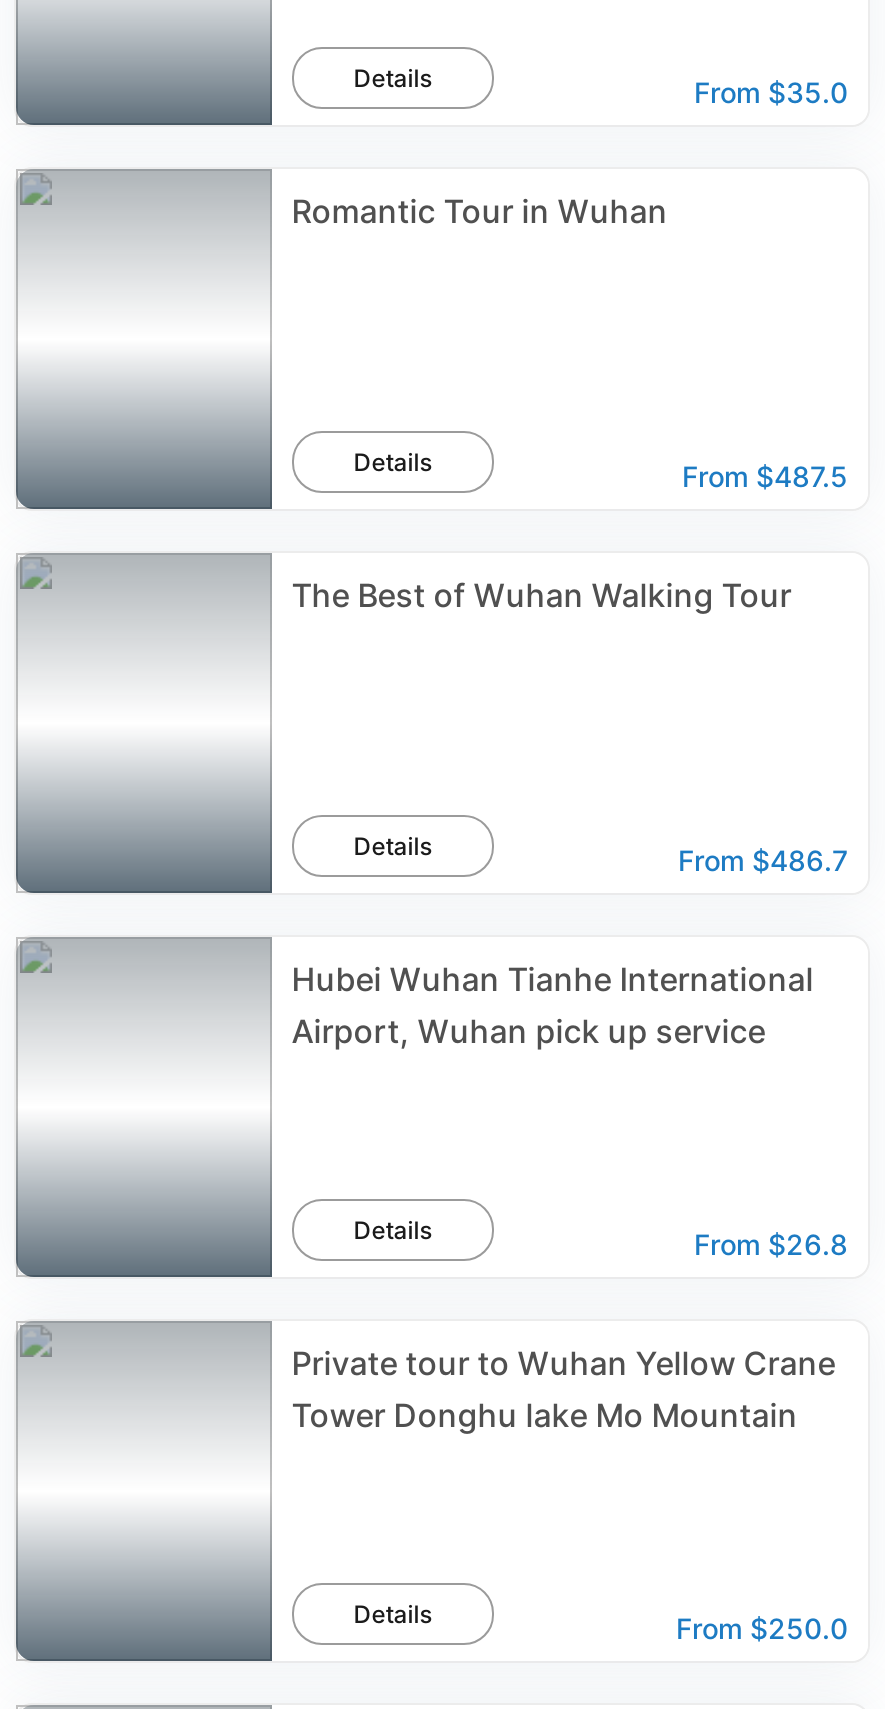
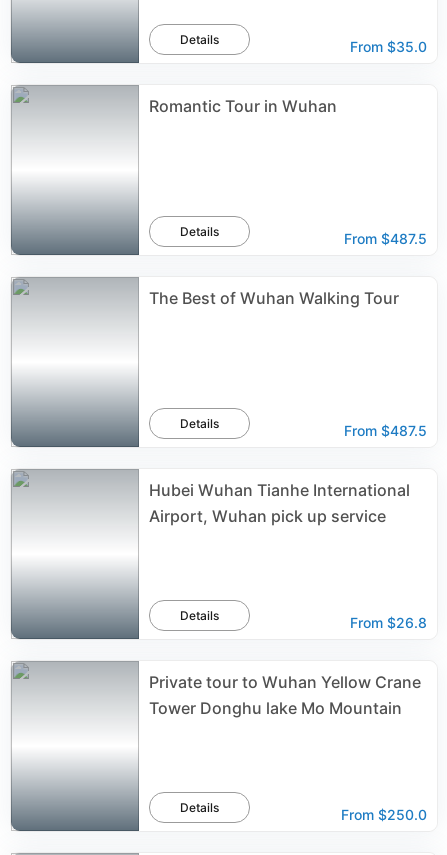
[678,843,848,877] From $486.7 -> [344,422,427,439] From $487.5

